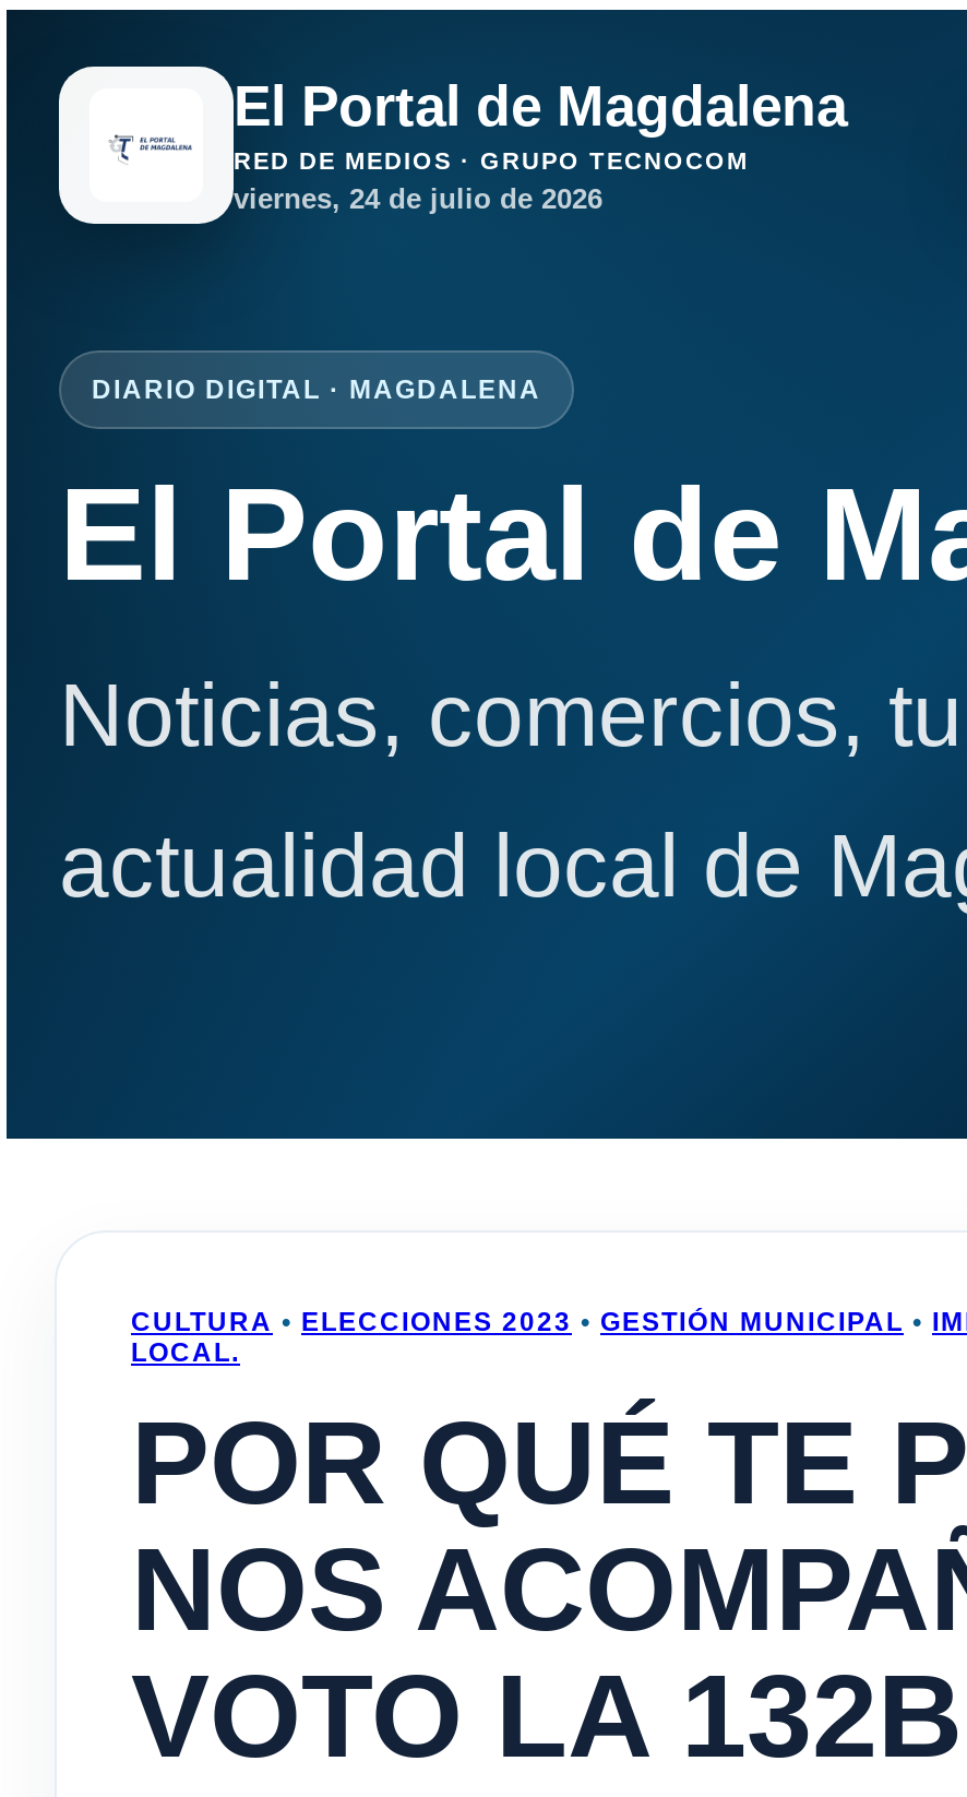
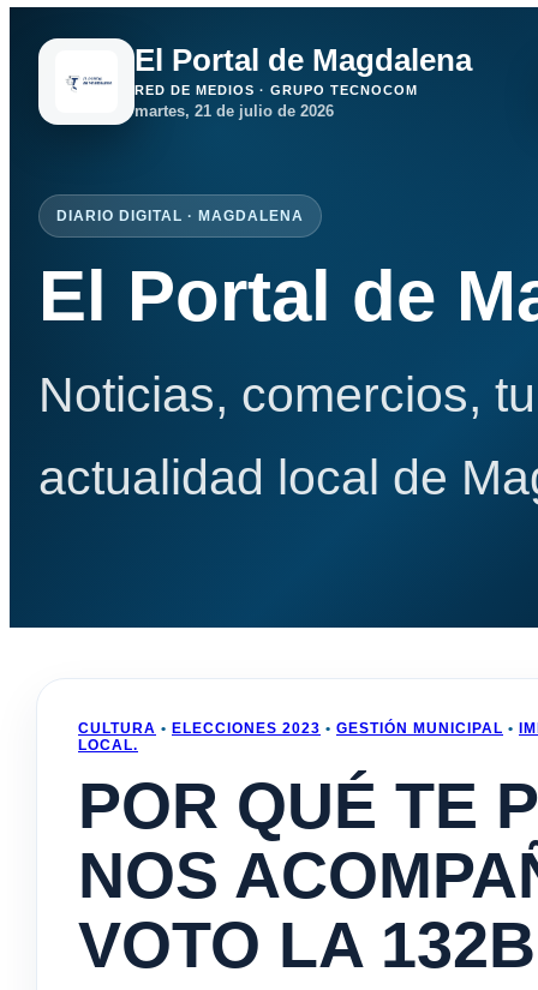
[234,181,602,214] viernes, 24 de julio de 2026 -> [134,101,334,119] martes, 21 de julio de 2026

